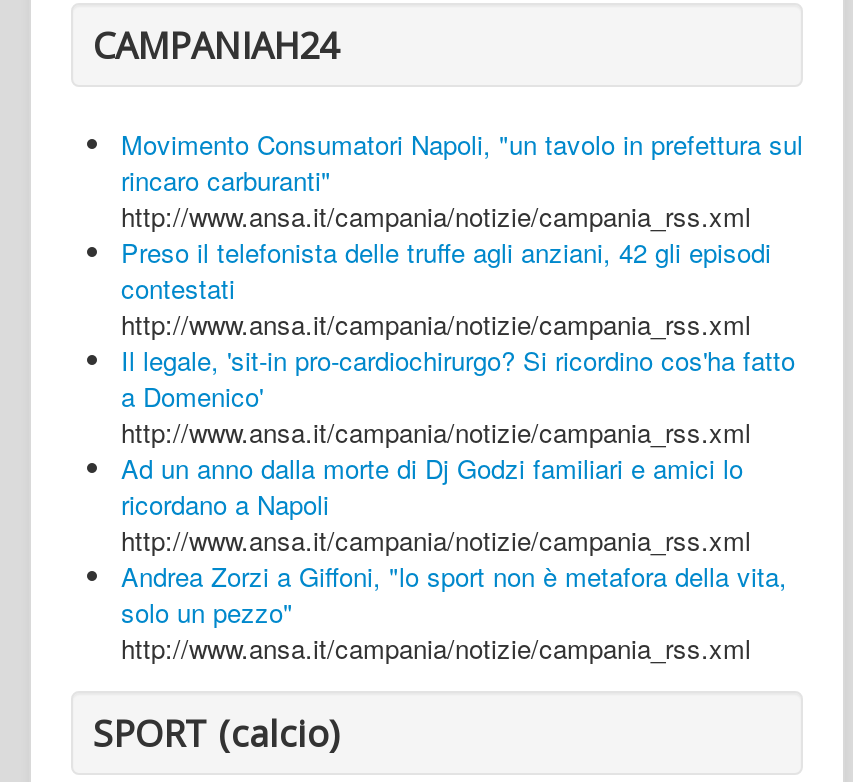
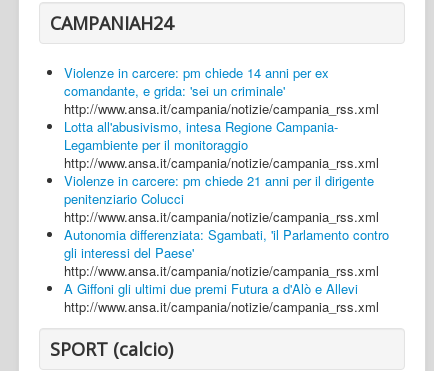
[121,125,803,199] Movimento Consumatori Napoli, "un tavolo in prefettura sul | rincaro carburanti" -> [64,63,329,100] Violenze in carcere: pm chiede 14 anni per ex | comandante, e grida: 'sei un criminale'
[121,233,771,307] Preso il telefonista delle truffe agli anziani, 42 gli episodi | contestati -> [64,117,338,154] Lotta all'abusivismo, intesa Regione Campania- | Legambiente per il monitoraggio
[121,341,795,415] Il legale, 'sit-in pro-cardiochirurgo? Si ricordino cos'ha fatto | a Domenico' -> [64,171,374,208] Violenze in carcere: pm chiede 21 anni per il dirigente | penitenziario Colucci
[121,449,743,523] Ad un anno dalla morte di Dj Godzi familiari e amici lo | ricordano a Napoli -> [64,225,389,262] Autonomia differenziata: Sgambati, 'il Parlamento contro | gli interessi del Paese'
[121,557,787,631] Andrea Zorzi a Giffoni, "lo sport non è metafora della vita, | solo un pezzo" -> [64,279,358,298] A Giffoni gli ultimi due premi Futura a d'Alò e Allevi

